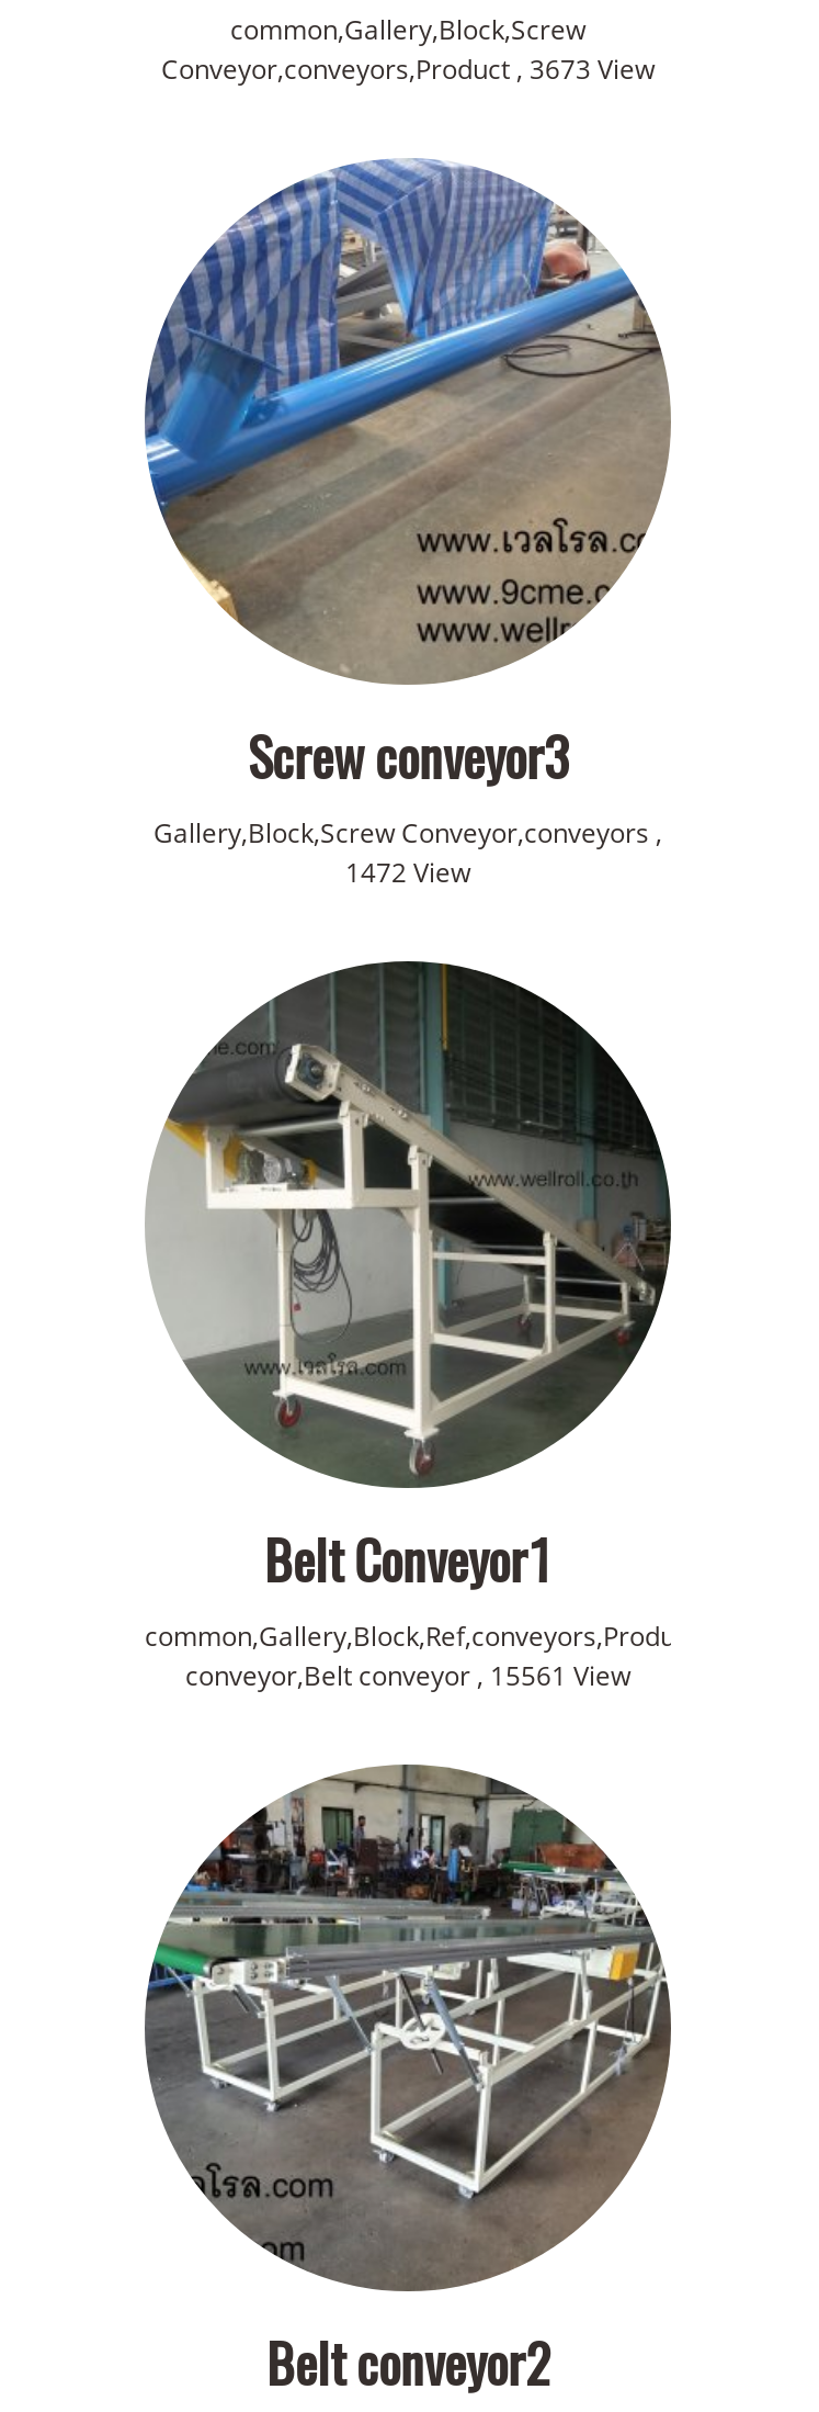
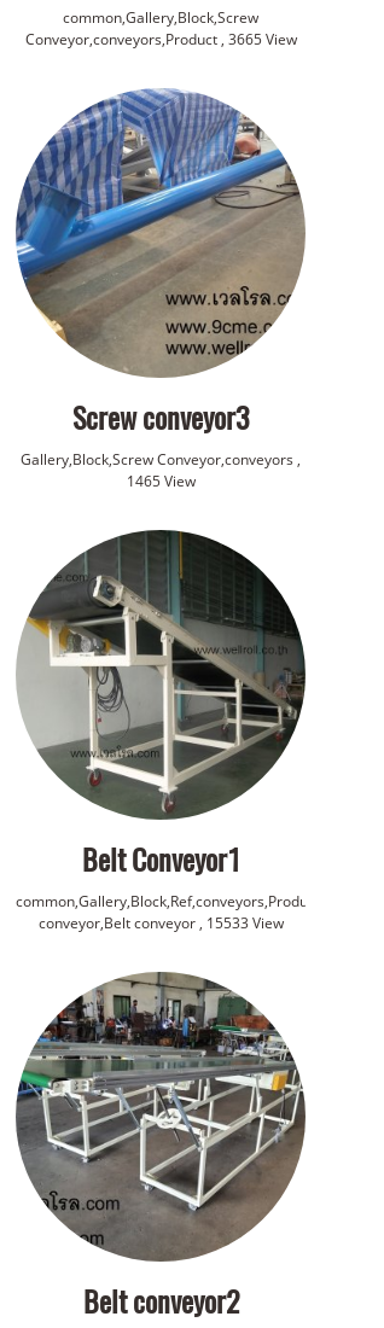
[161,50,655,88] Conveyor,conveyors,Product, 3673 View -> [25,29,296,49] Conveyor,conveyors,Product, 3665 View
[345,854,470,891] 1472 View -> [126,471,195,491] 1465 View
[185,1657,630,1694] conveyor,Belt conveyor, 15561 View -> [38,913,283,933] conveyor,Belt conveyor, 15533 View

